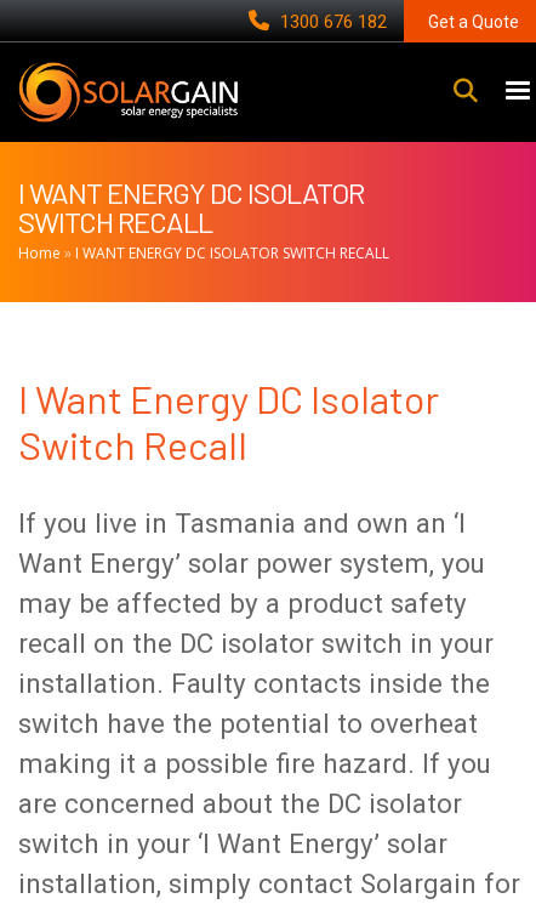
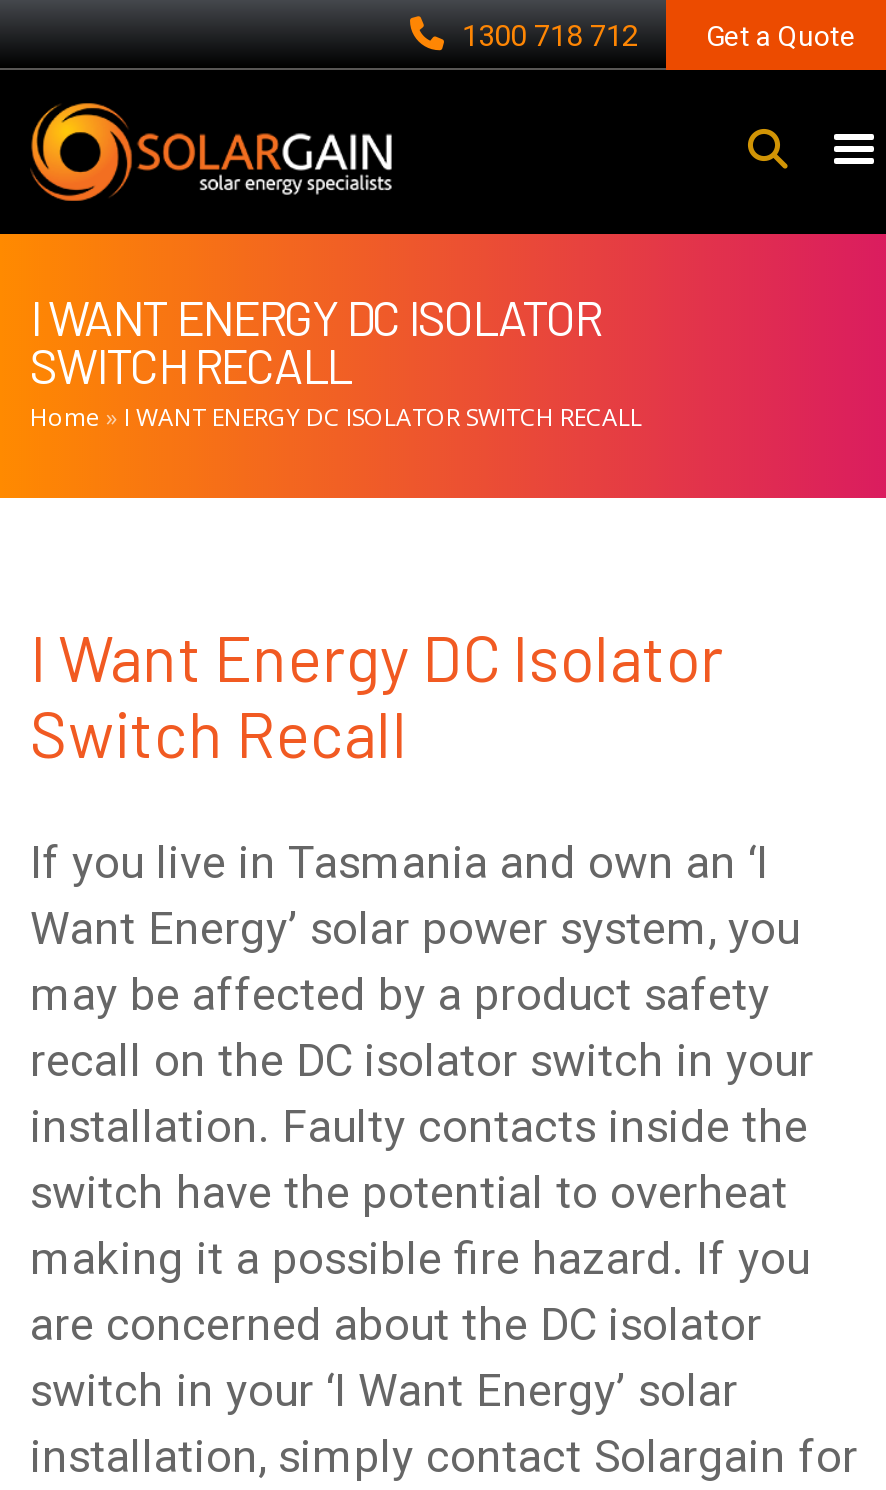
[280,11,387,33] 1300 676 182 -> [462,18,638,54] 1300 718 712

